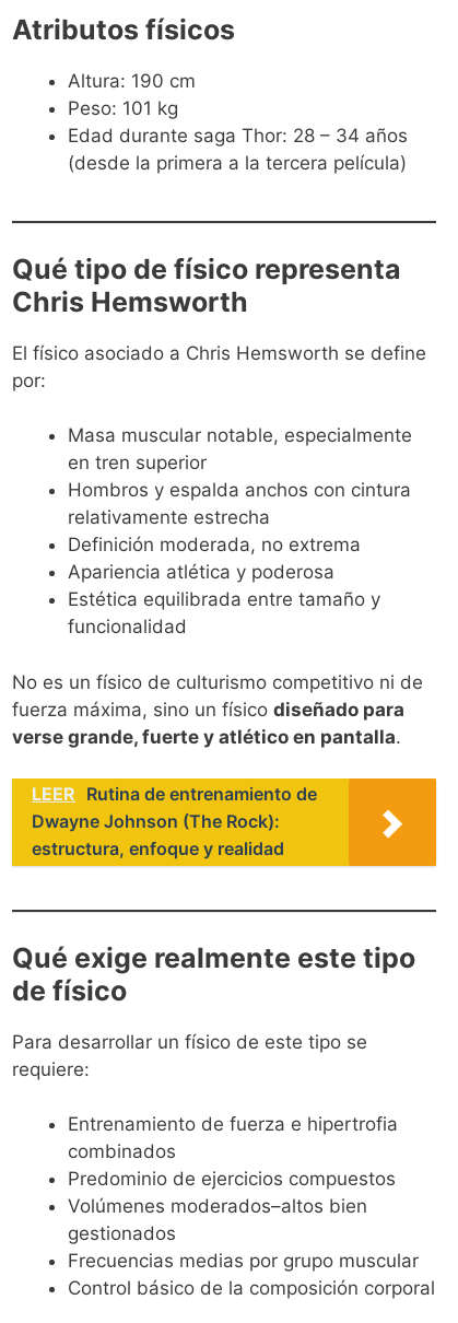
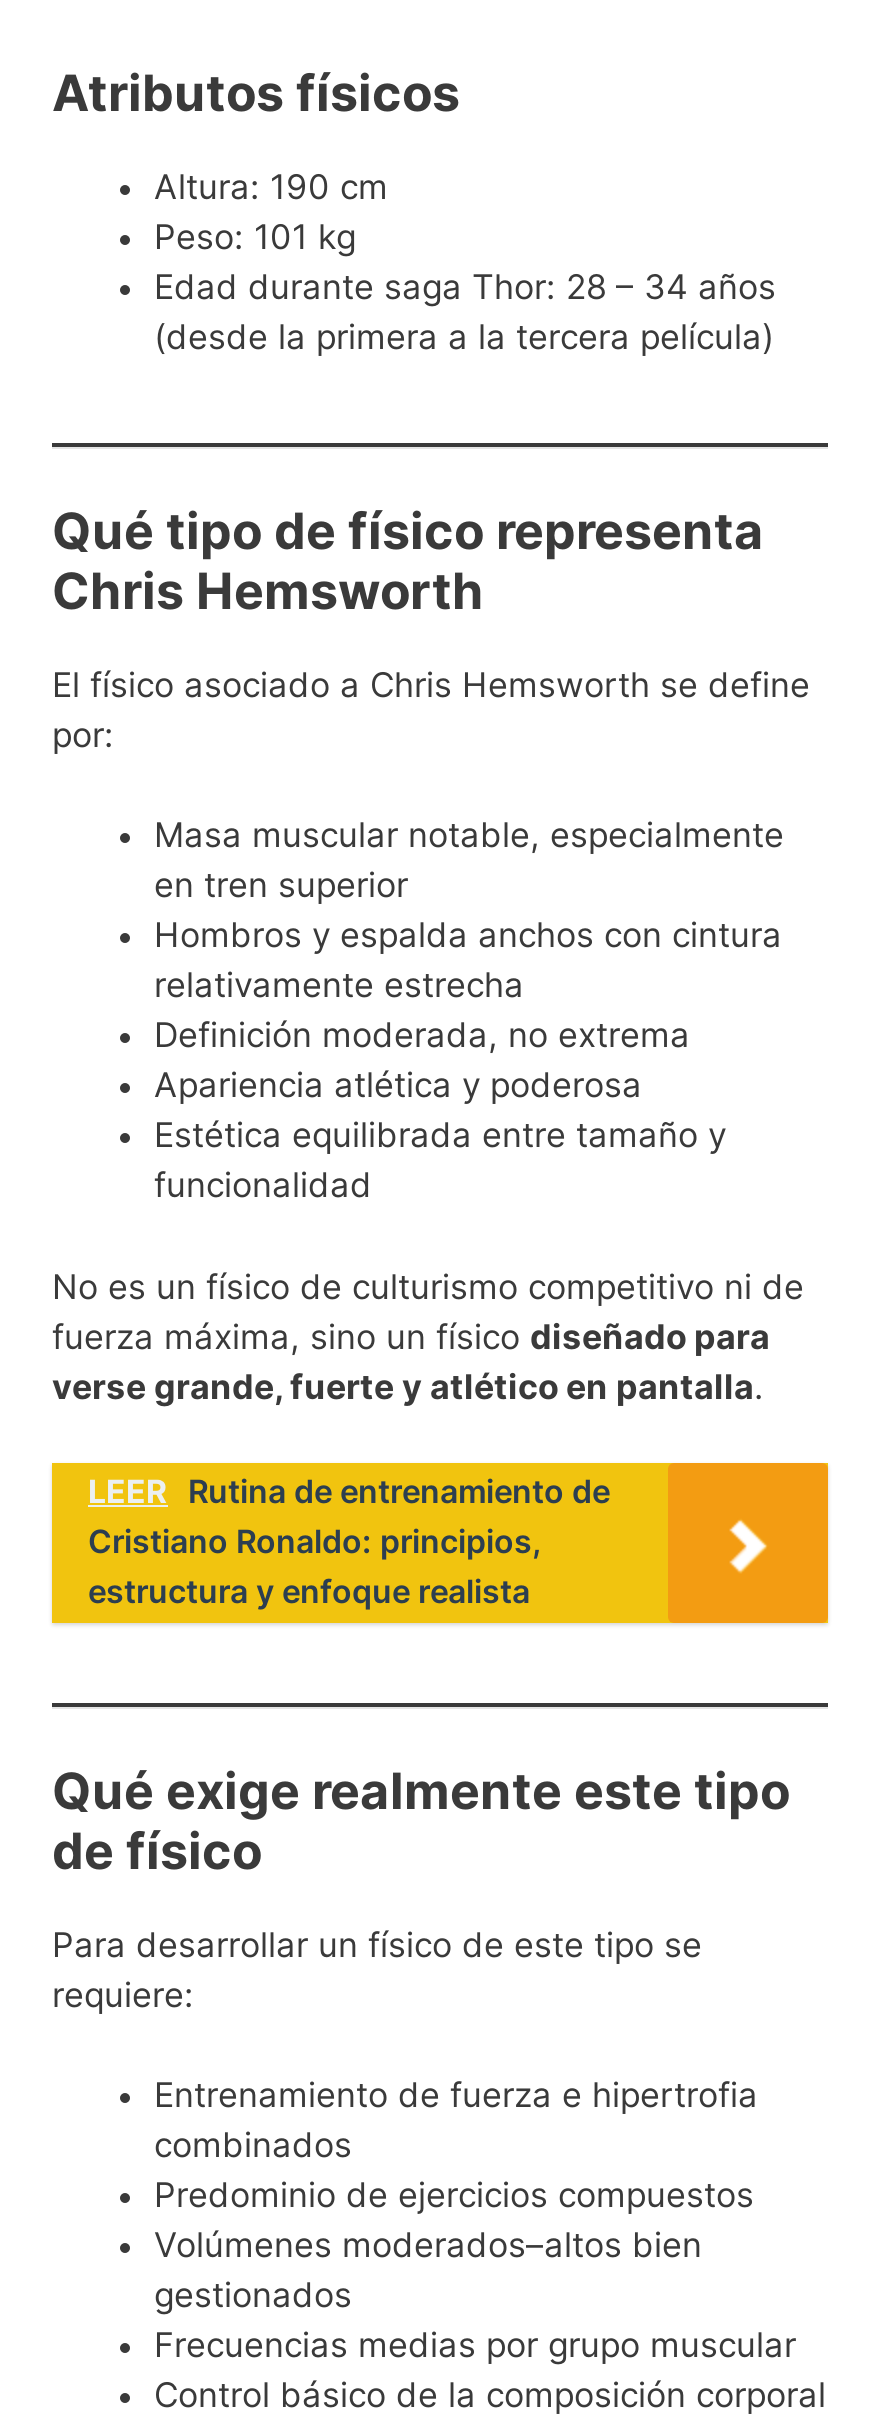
[32,811,284,860] Dwayne Johnson (The Rock): | estructura, enfoque y realidad -> [88,1522,542,1612] Cristiano Ronaldo: principios, | estructura y enfoque realista

